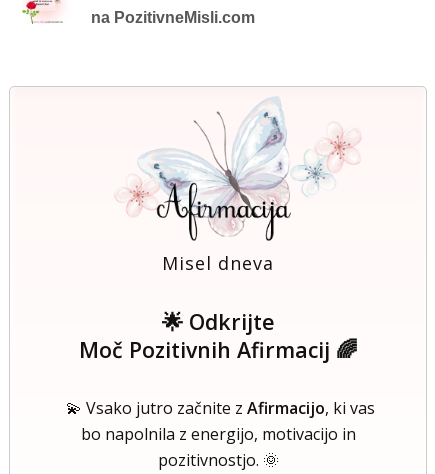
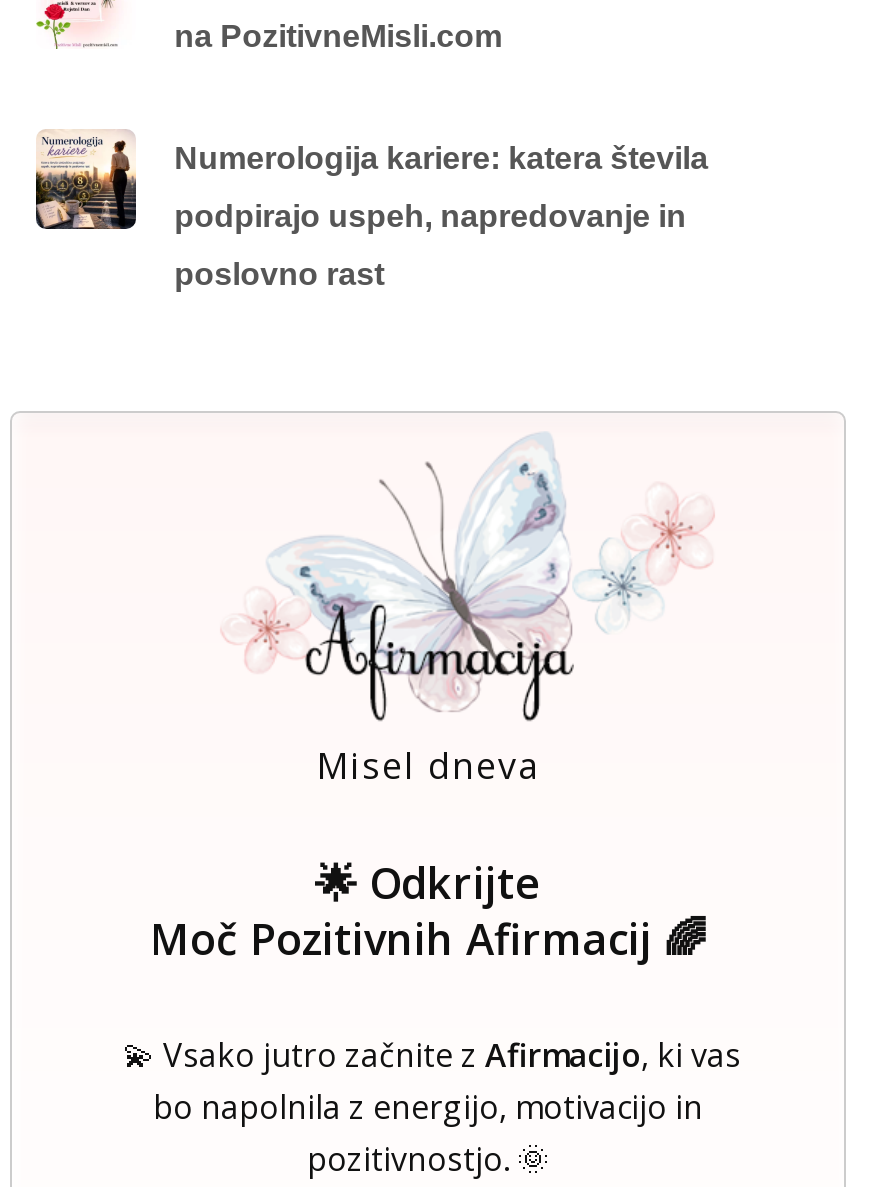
none -> [34,128,708,292] [image] | Numerologija kariere: katera števila | podpirajo uspeh, napredovanje in | poslovno rast

